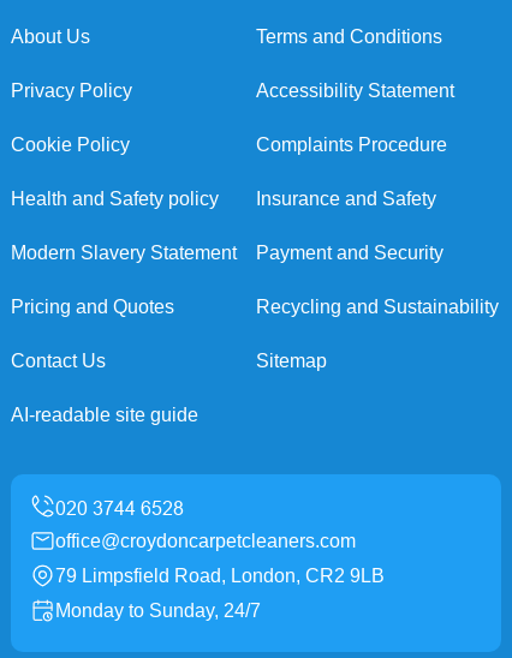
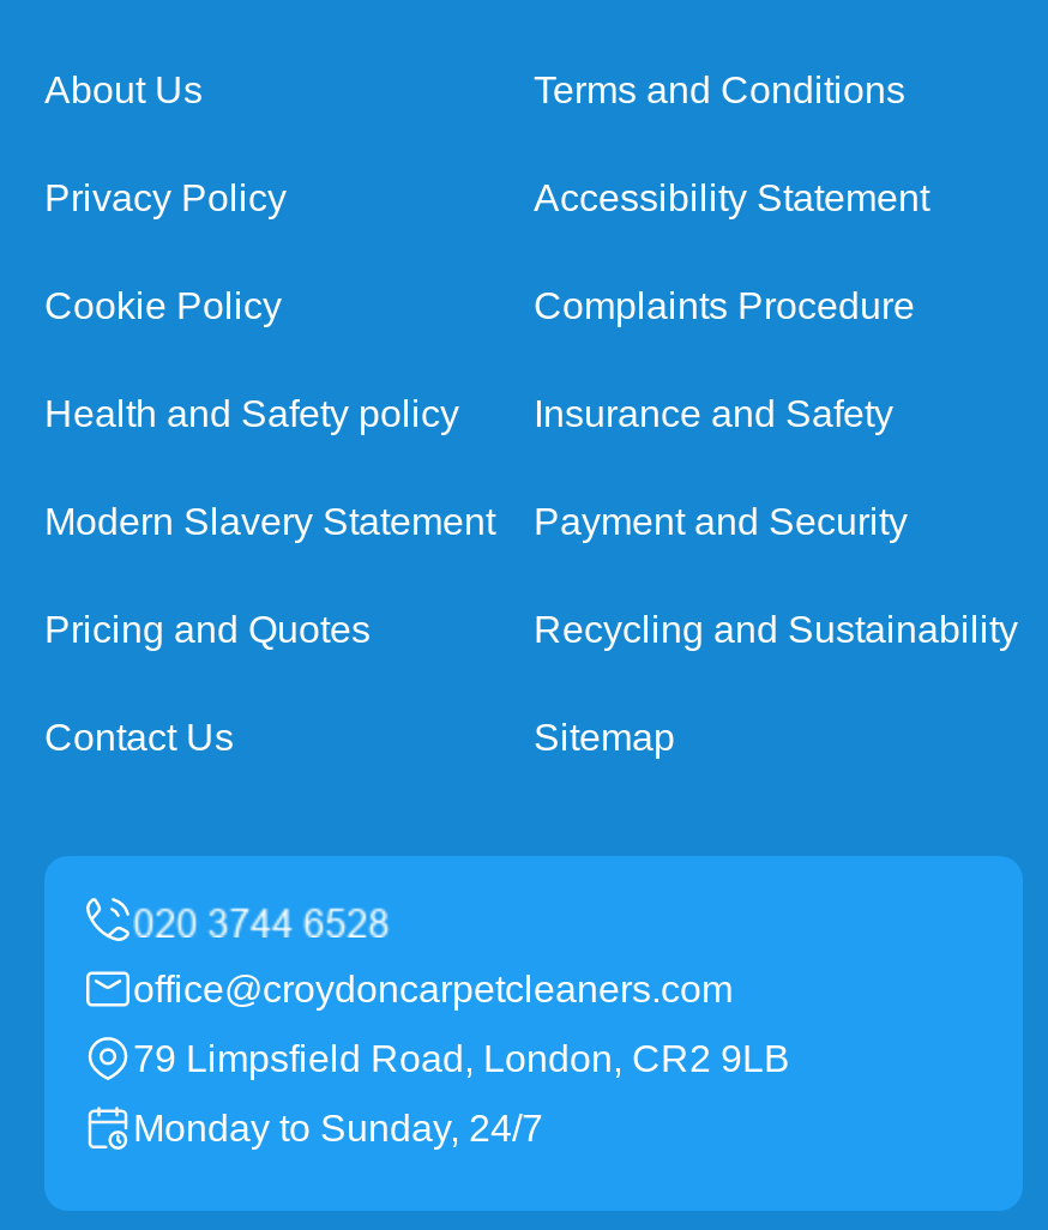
[11,405,198,425] AI-readable site guide -> none

